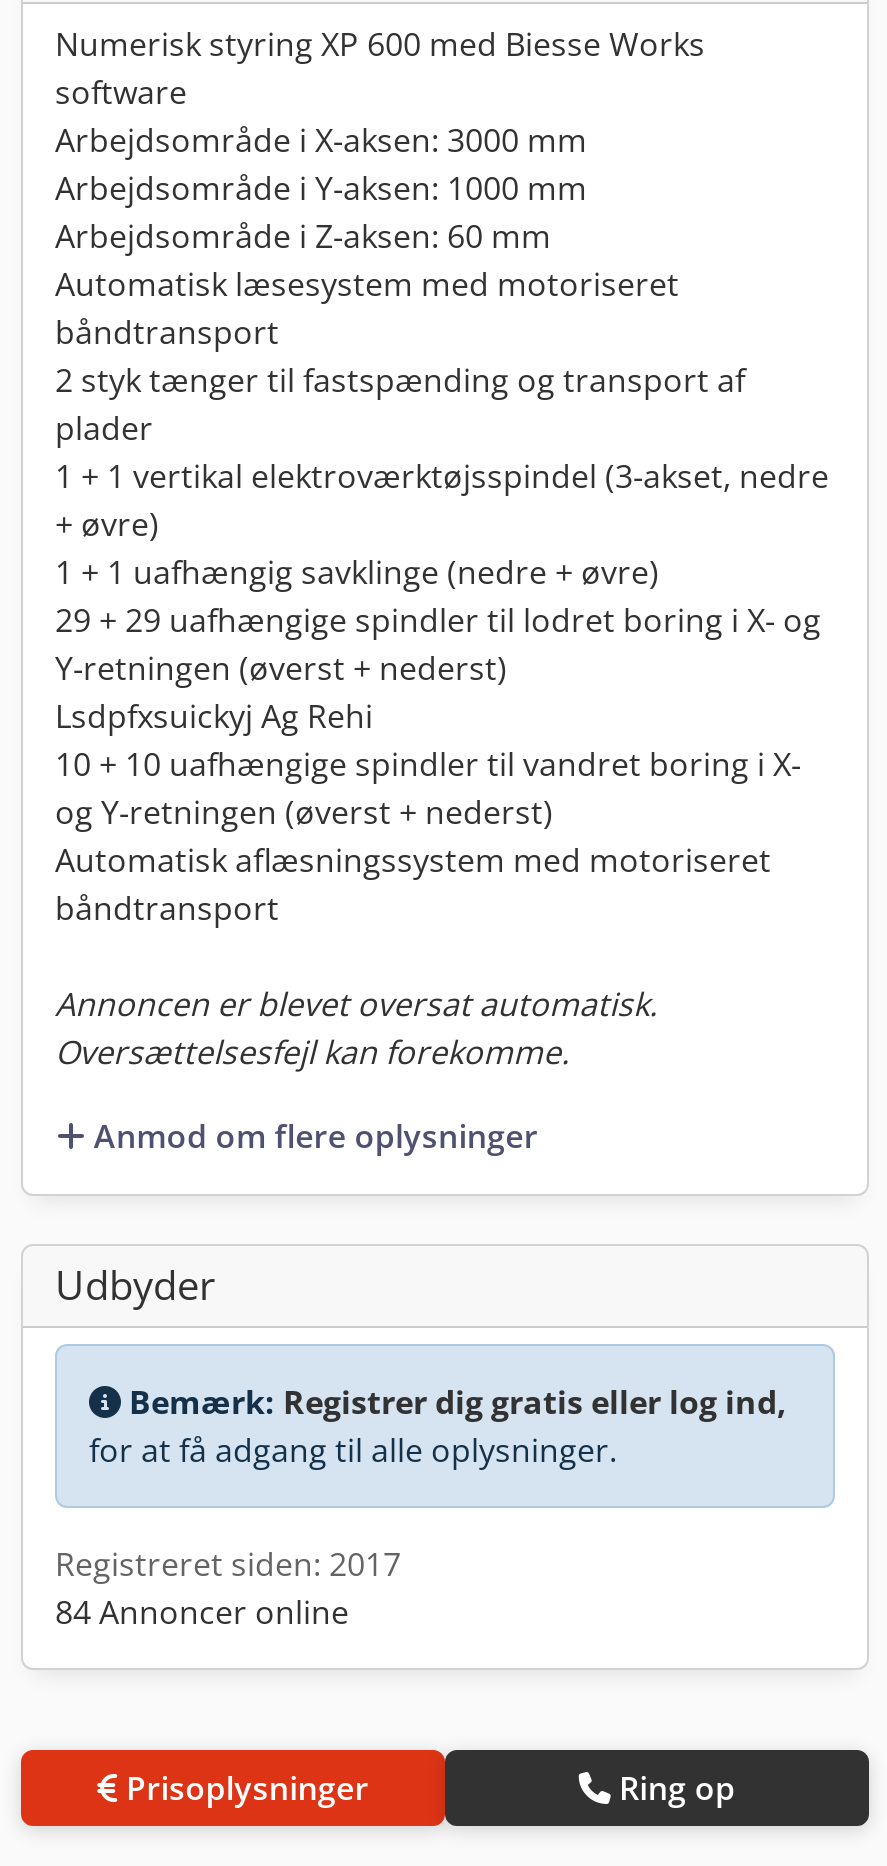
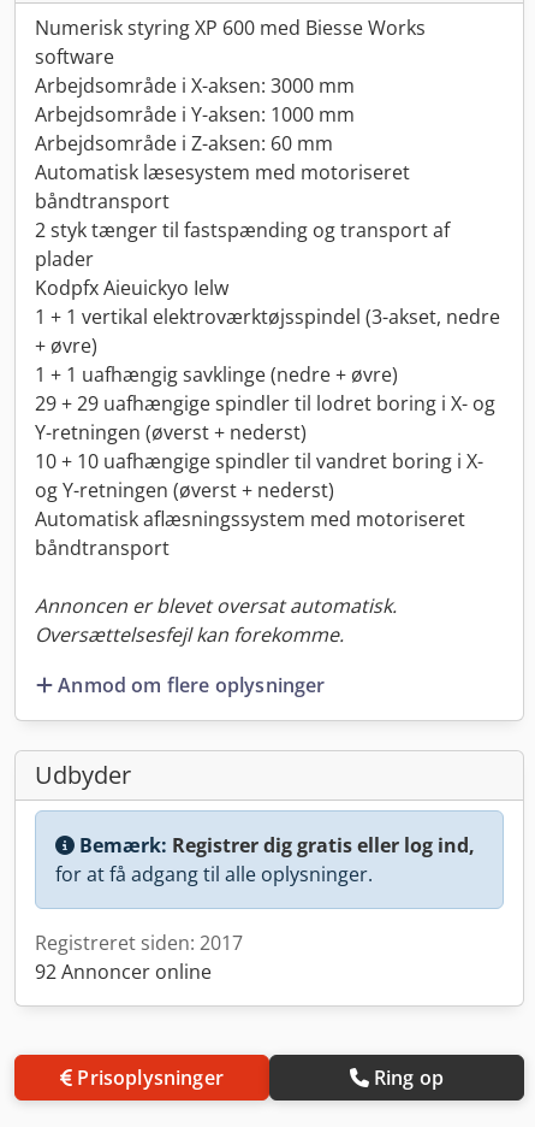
none -> [35,275,228,301] Kodpfx Aieuickyo Ielw
moved [55,454,829,690] -> [35,303,500,446]: 1 + 1 vertikal elektroværktøjsspindel (3-akset, nedre | + øvre) | 1 + 1 uafhængig savklinge (nedre + øvre) | 29 + 29 uafhængige spindler til lodret boring i X- og | Y-retningen (øverst + nederst)
[55,694,373,738] Lsdpfxsuickyj Ag Rehi -> none
[55,1589,349,1633] 84 Annoncer online -> [35,958,212,985] 92 Annoncer online

